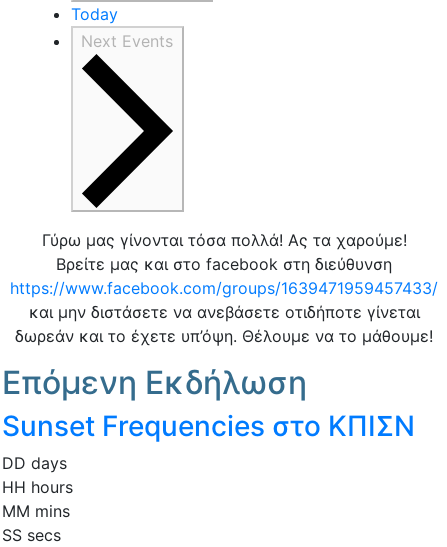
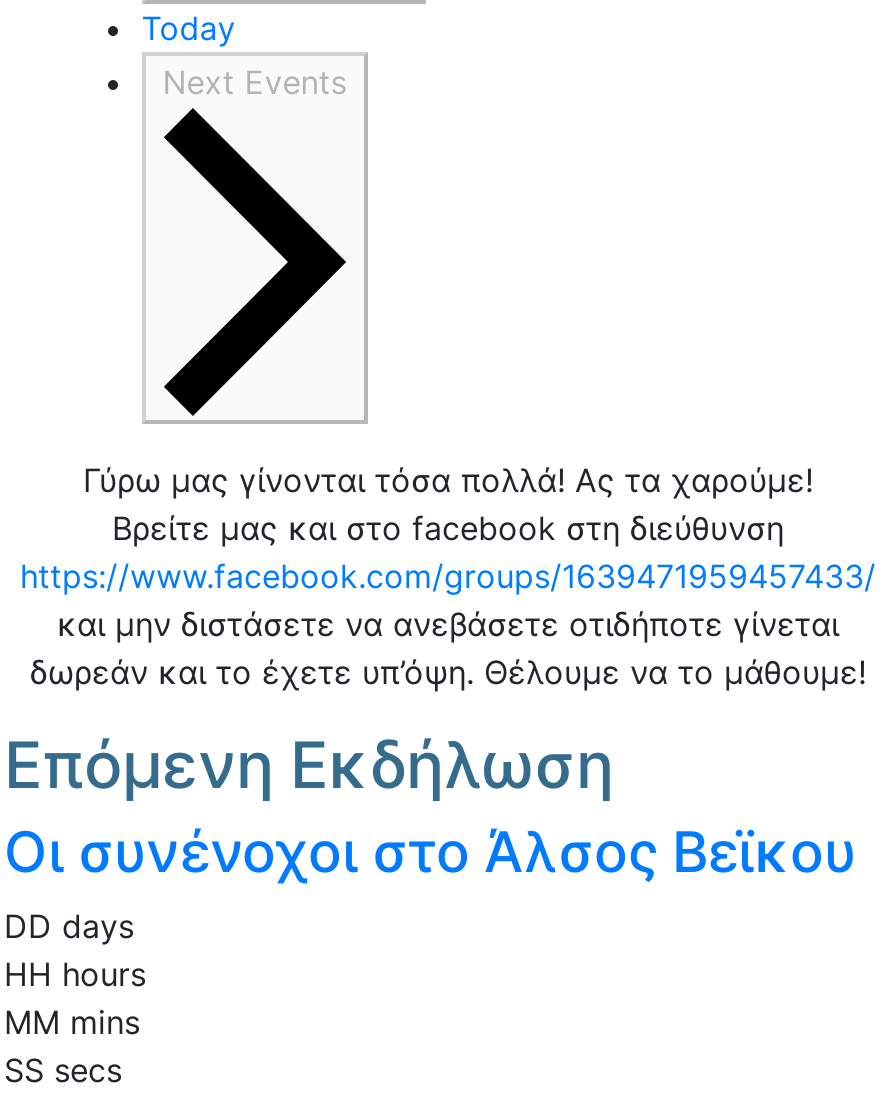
[2,409,415,443] Sunset Frequencies στο ΚΠΙΣΝ -> [4,817,856,885] Οι συνένοχοι στο Άλσος Βεϊκου

